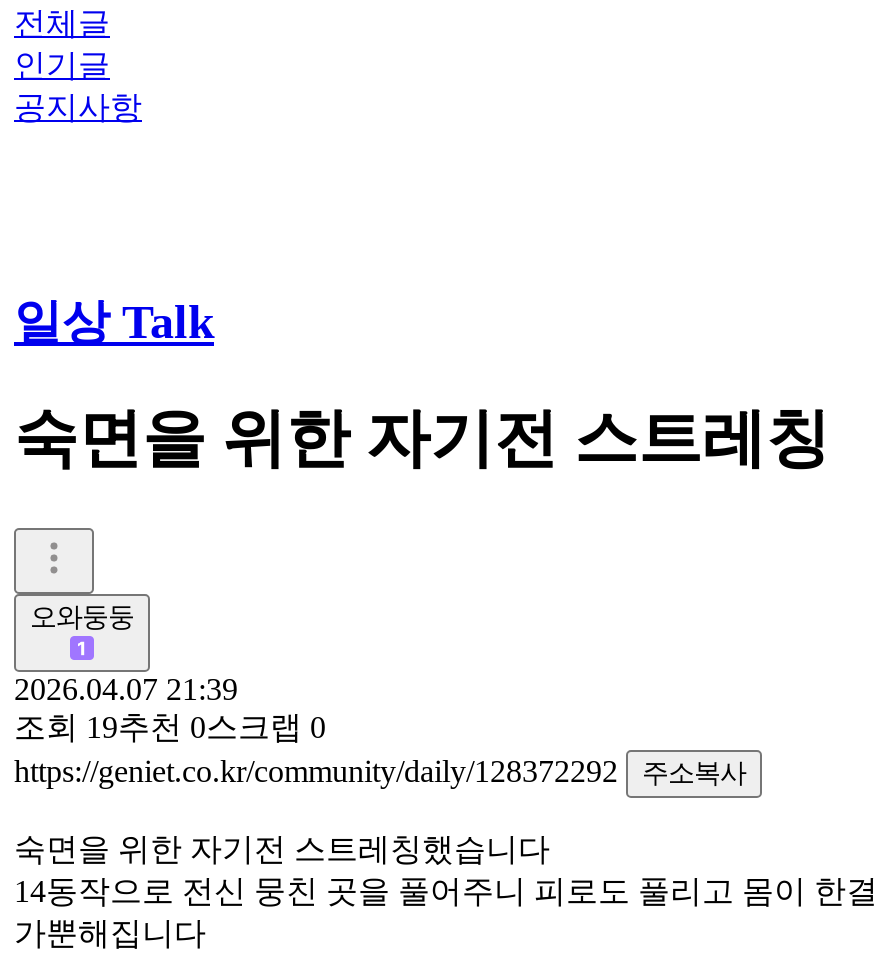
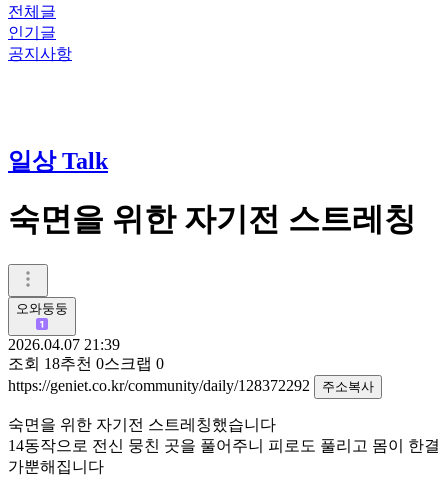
[14,710,326,744] 조회 19추천 0스크랩 0 -> [8,355,164,372] 조회 18추천 0스크랩 0

